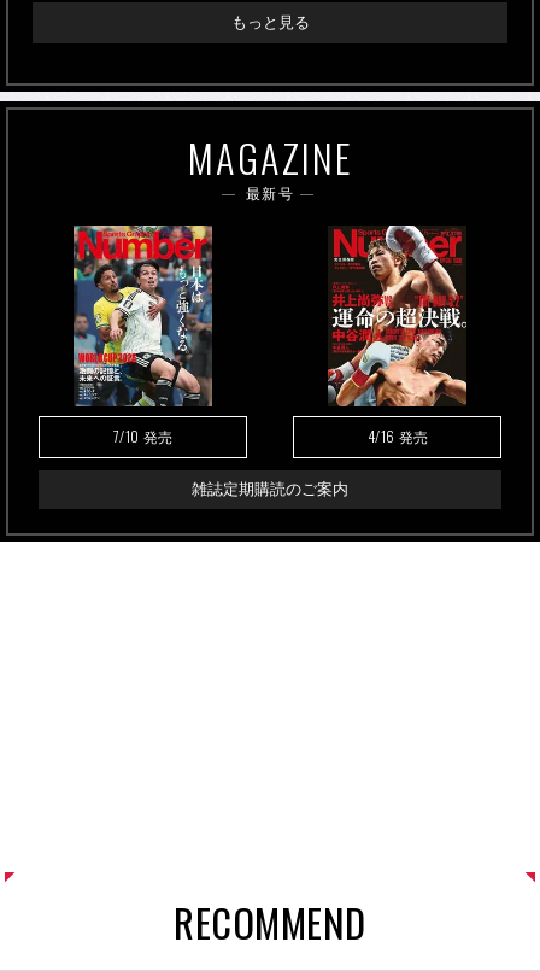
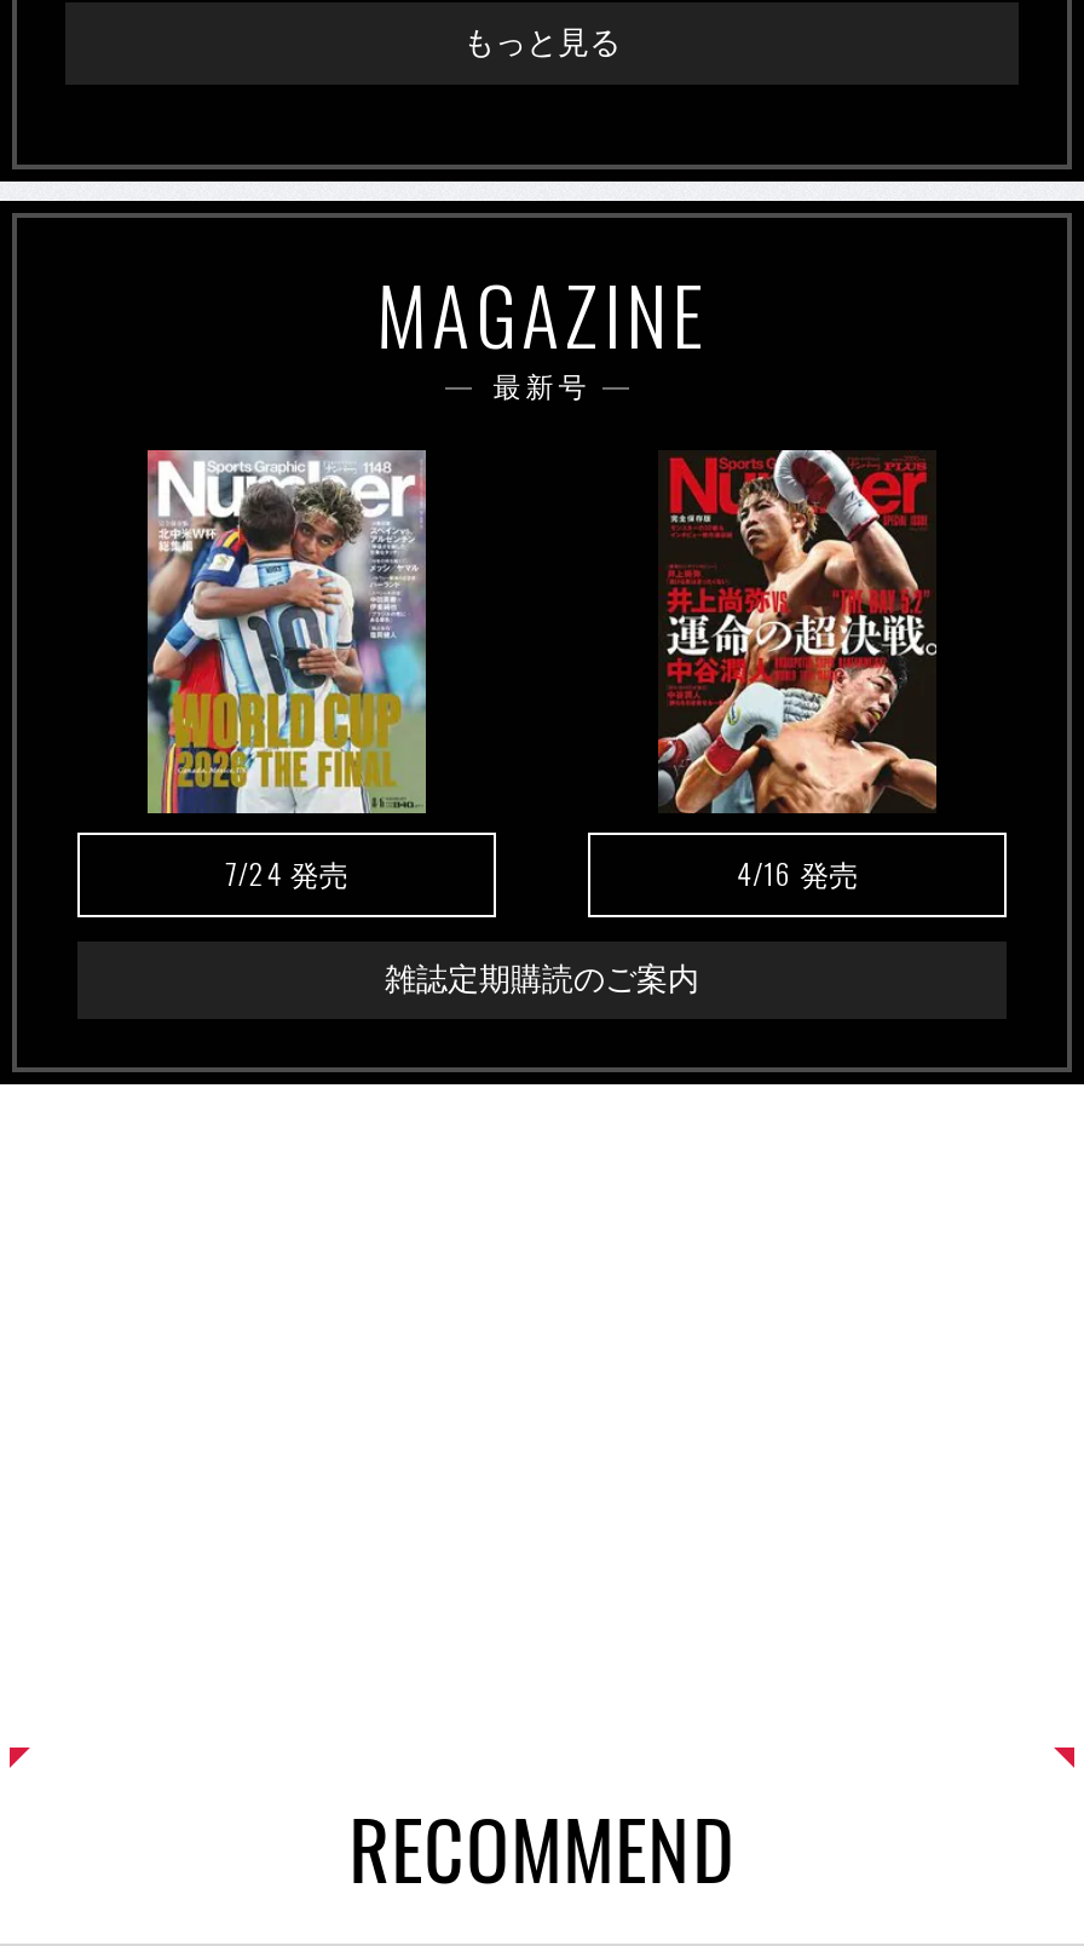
[74,224,212,446] [image] | 7/10発売 -> [145,448,428,892] [image] | 7/24発売

